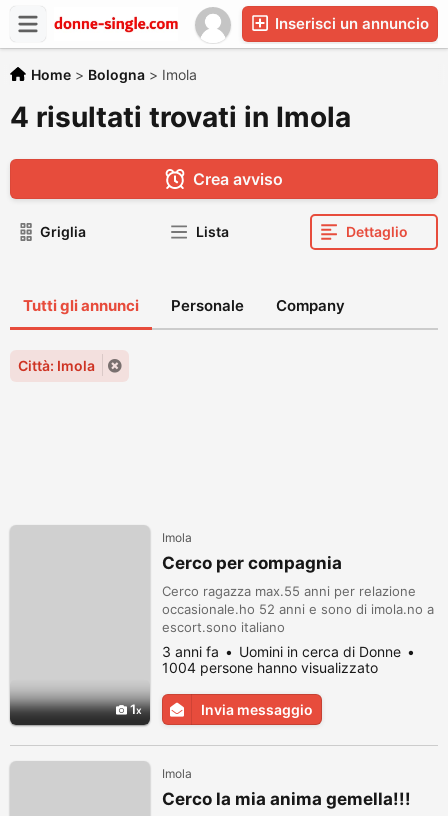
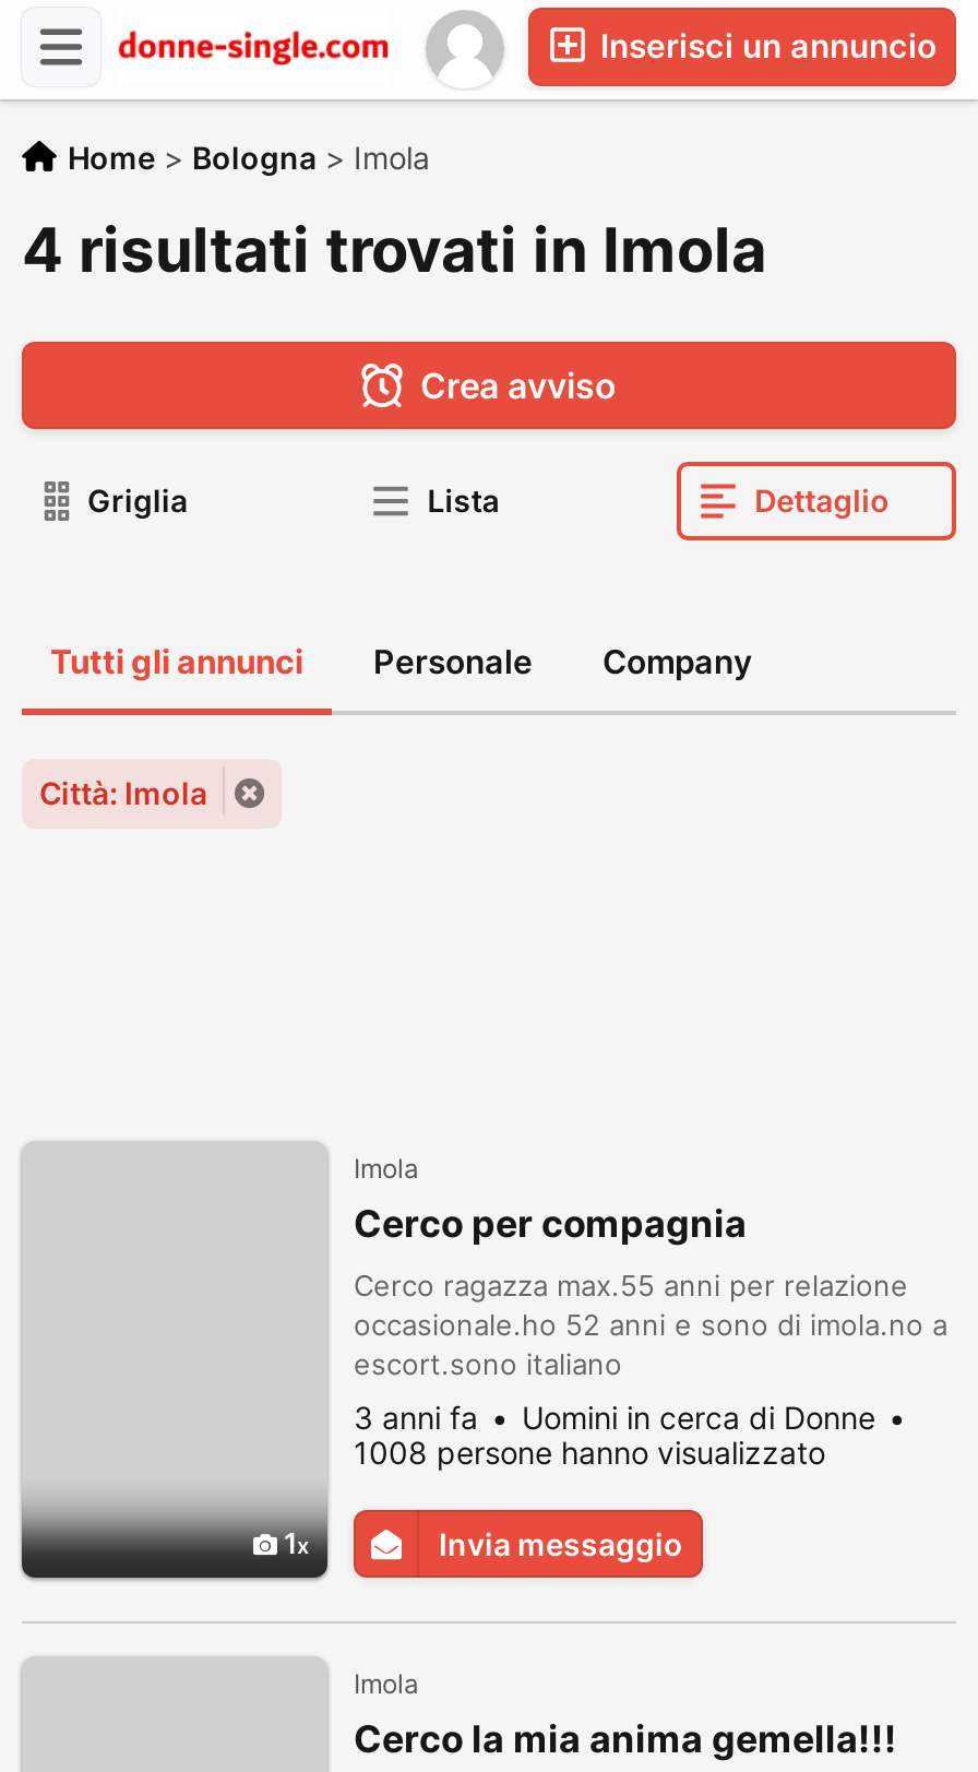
[162,659,378,676] 1004 persone hanno visualizzato -> [354,1434,825,1471] 1008 persone hanno visualizzato

